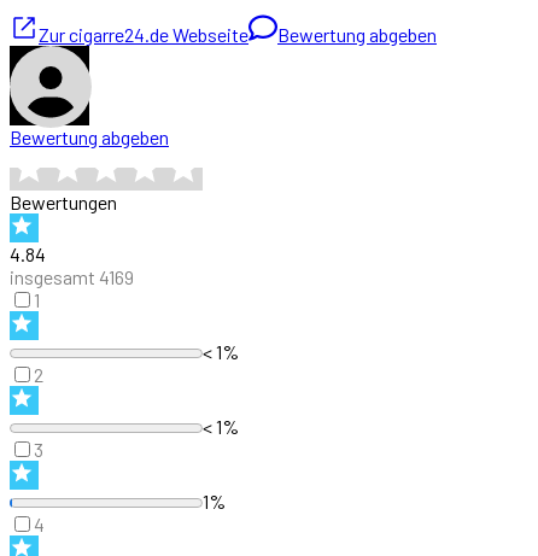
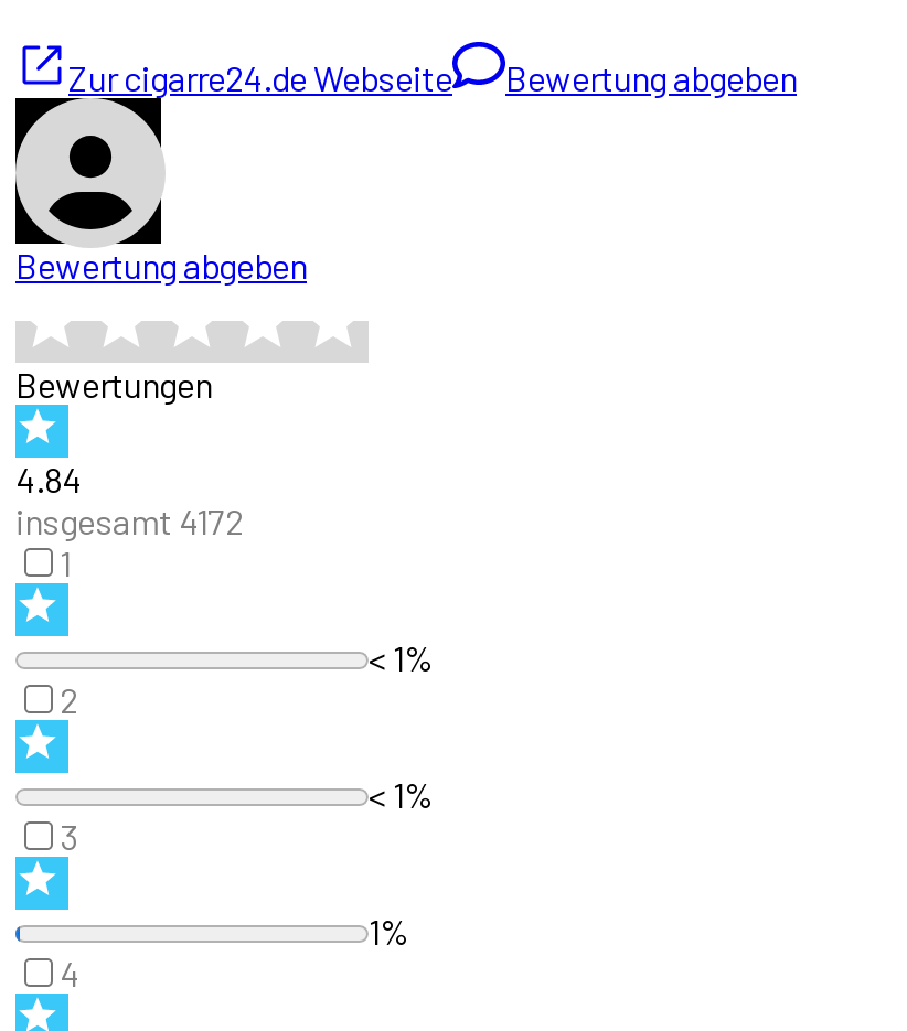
[10,265,134,288] insgesamt 4169 -> [15,499,243,541] insgesamt 4172

